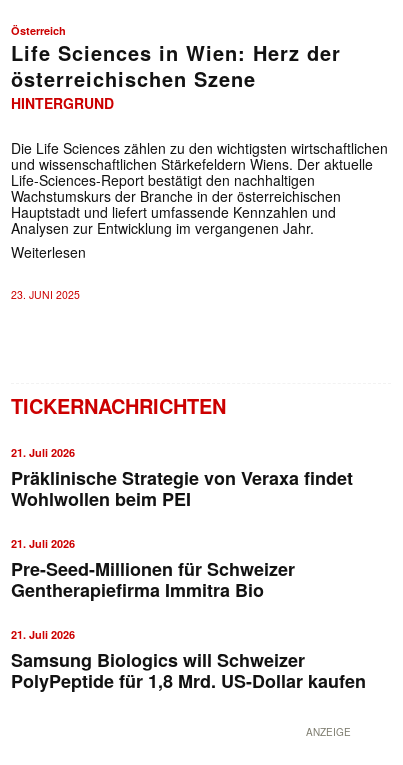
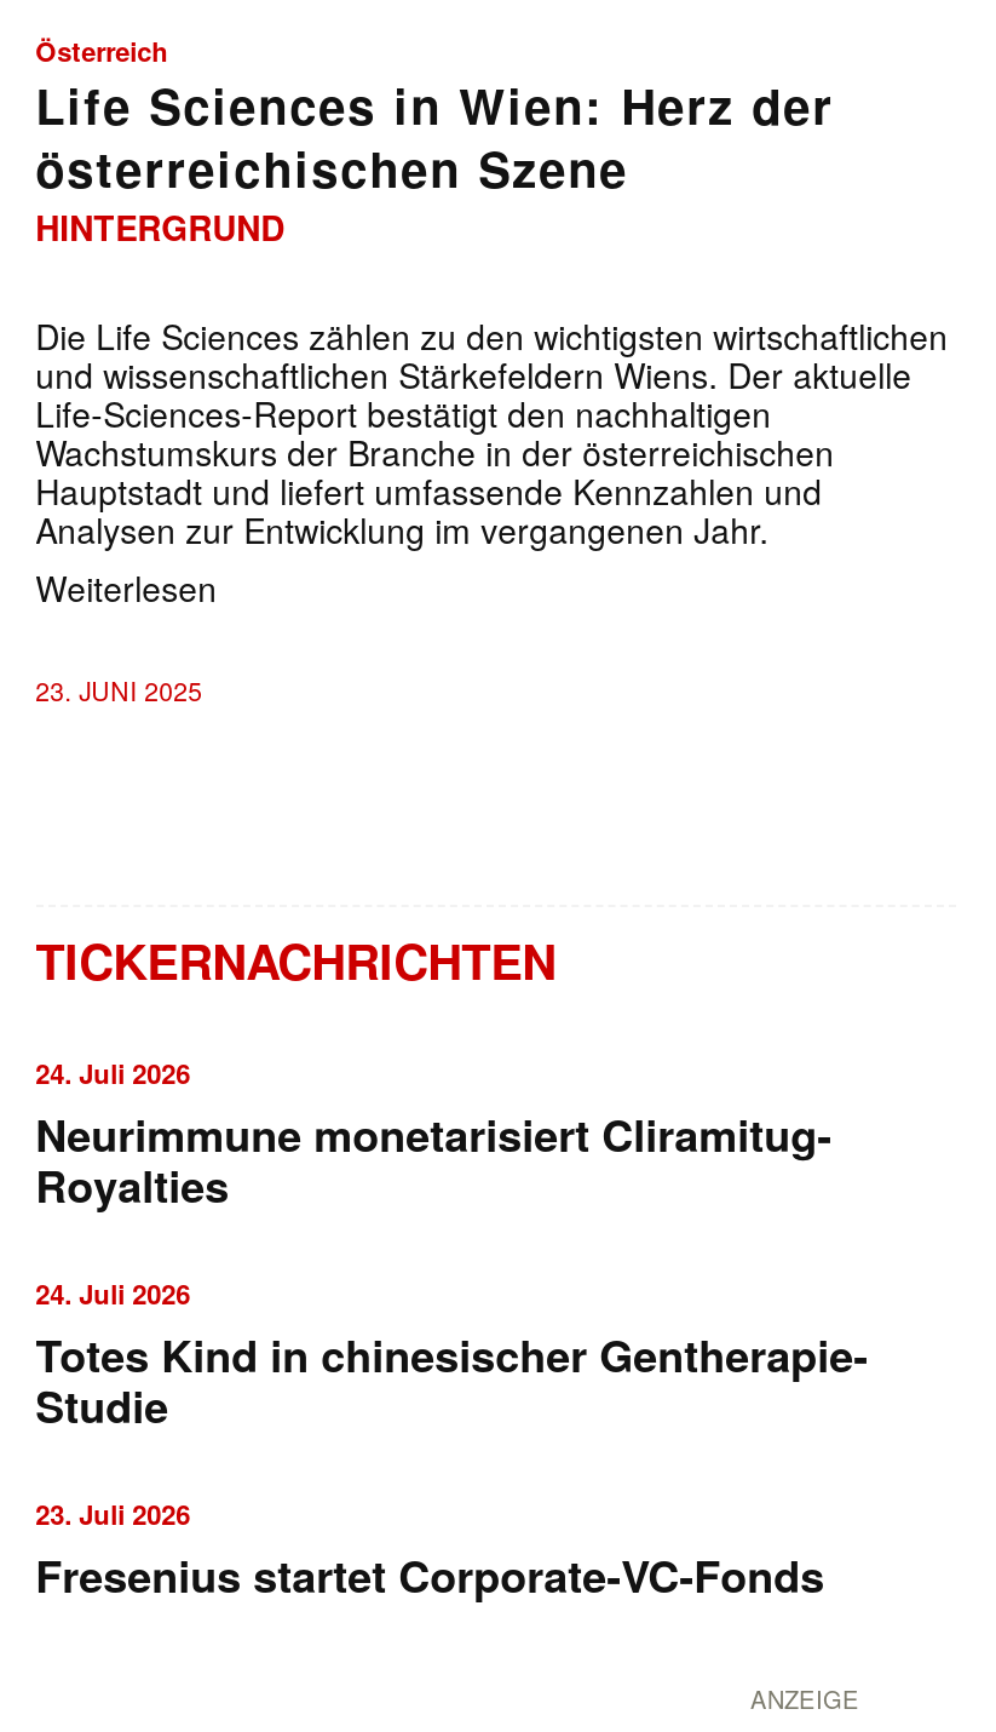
[11,445,353,512] 21. Juli 2026 | Präklinische Strategie von Veraxa findet | Wohlwollen beim PEI -> [35,1055,832,1217] 24. Juli 2026 | Neurimmune monetarisiert Cliramitug- | Royalties
[11,536,295,603] 21. Juli 2026 | Pre-Seed-Millionen für Schweizer | Gentherapiefirma Immitra Bio -> [35,1275,868,1437] 24. Juli 2026 | Totes Kind in chinesischer Gentherapie- | Studie
[11,627,366,694] 21. Juli 2026 | Samsung Biologics will Schweizer | PolyPeptide für 1,8 Mrd. US-Dollar kaufen -> [35,1496,824,1607] 23. Juli 2026 | Fresenius startet Corporate-VC-Fonds

